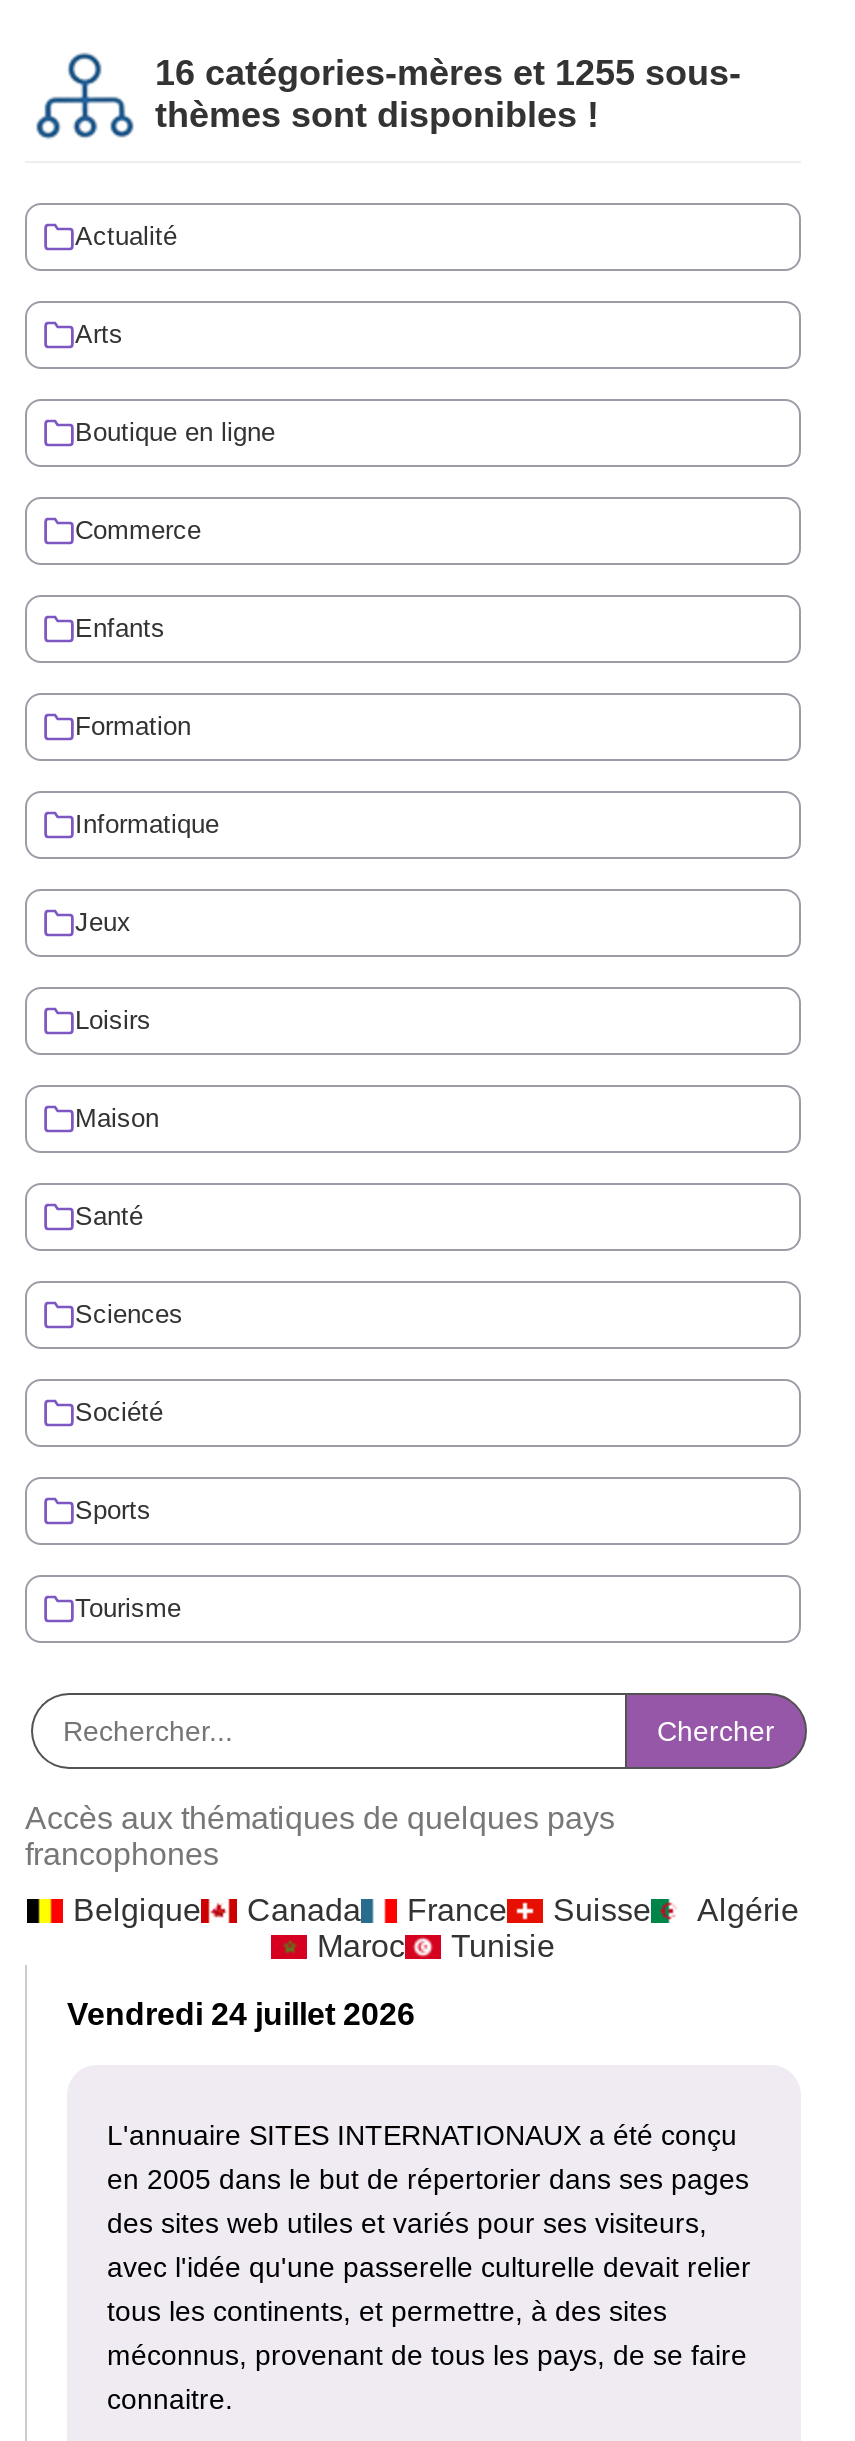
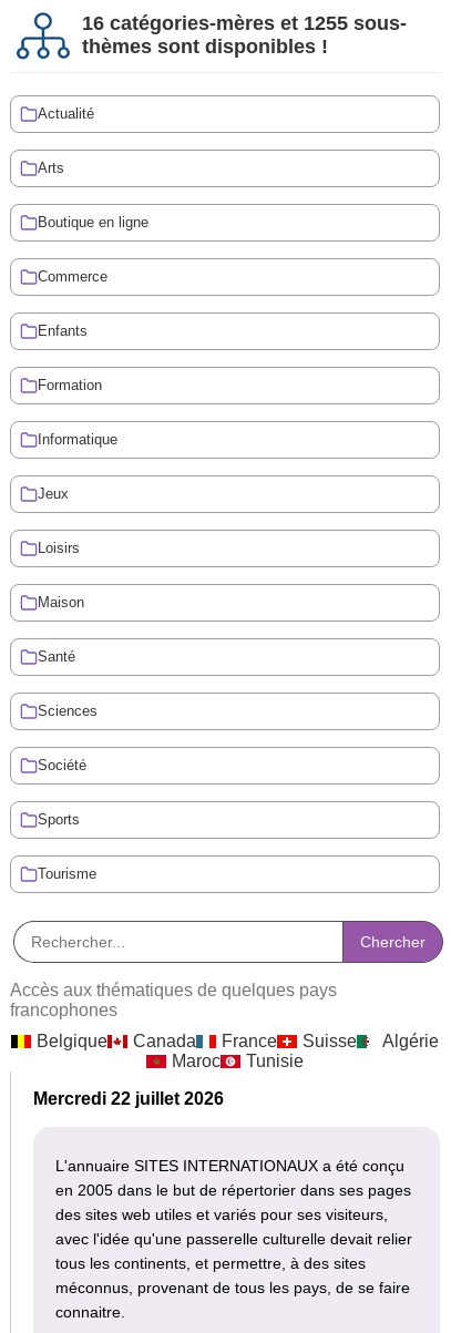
[67,1996,415,2030] Vendredi 24 juillet 2026 -> [33,1089,224,1108] Mercredi 22 juillet 2026

